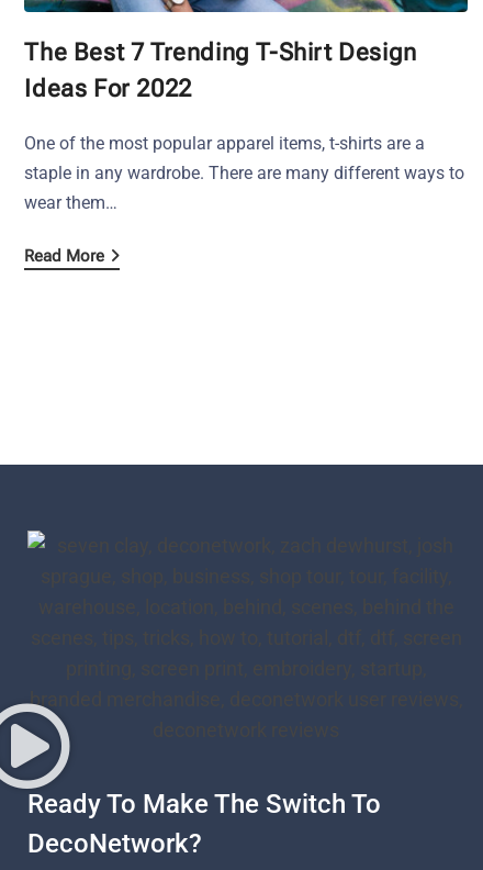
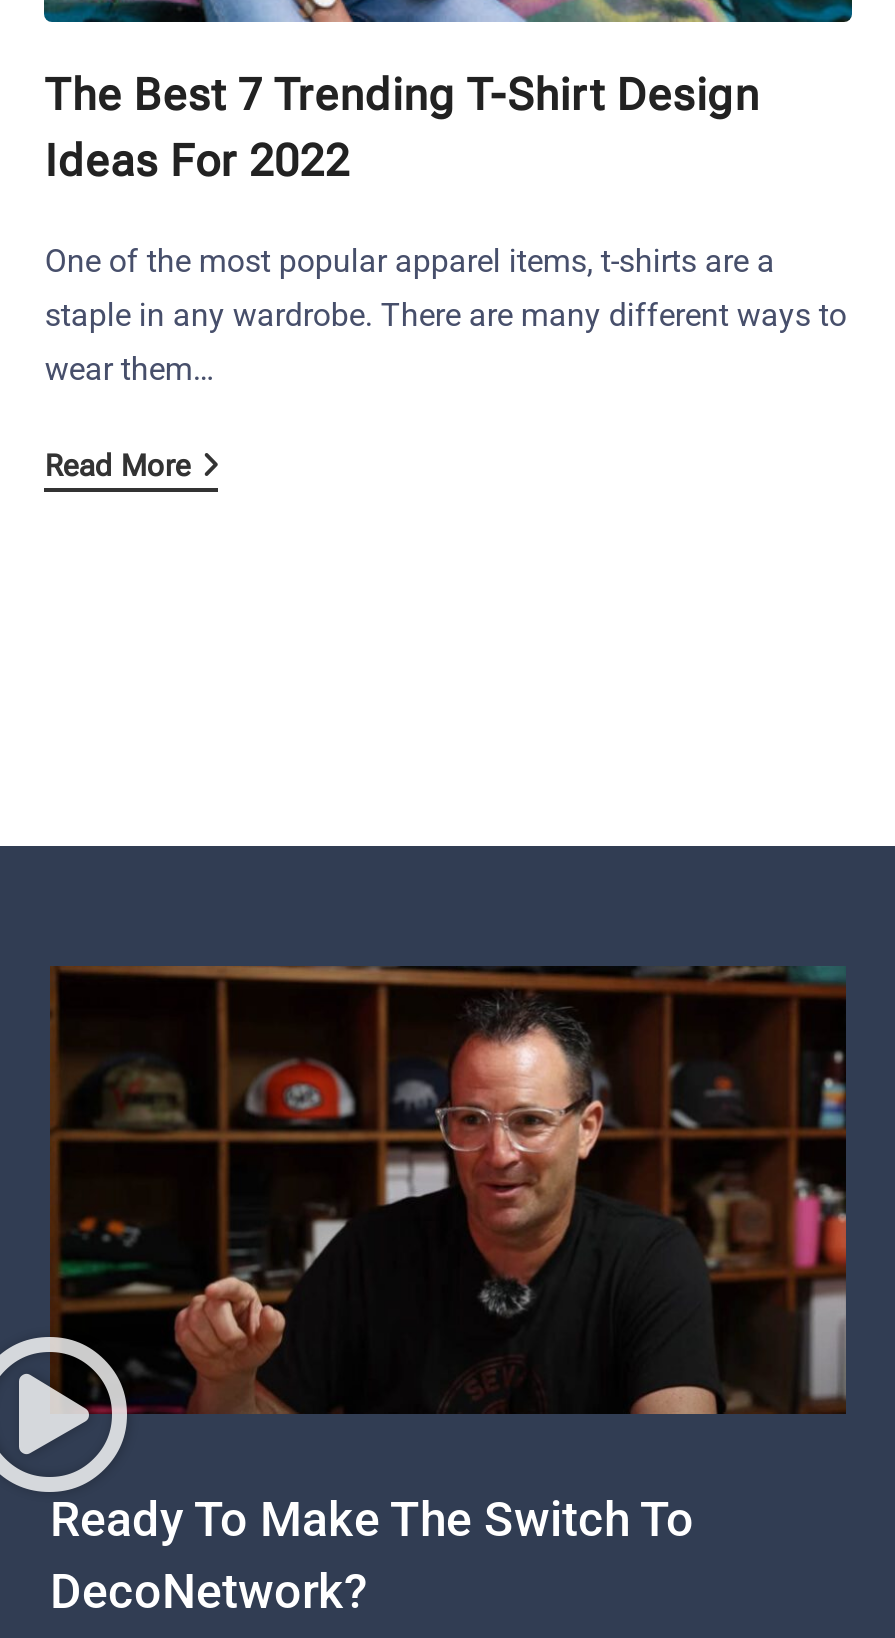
none -> [50,966,848,1416] [image]

